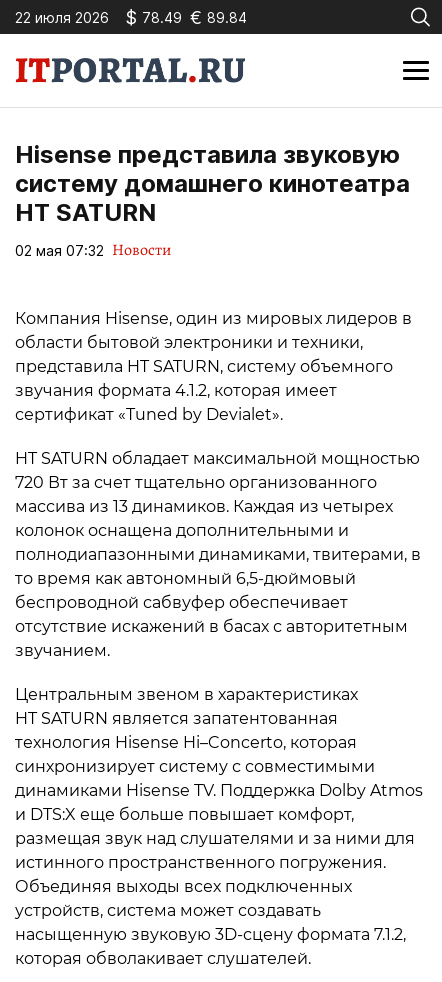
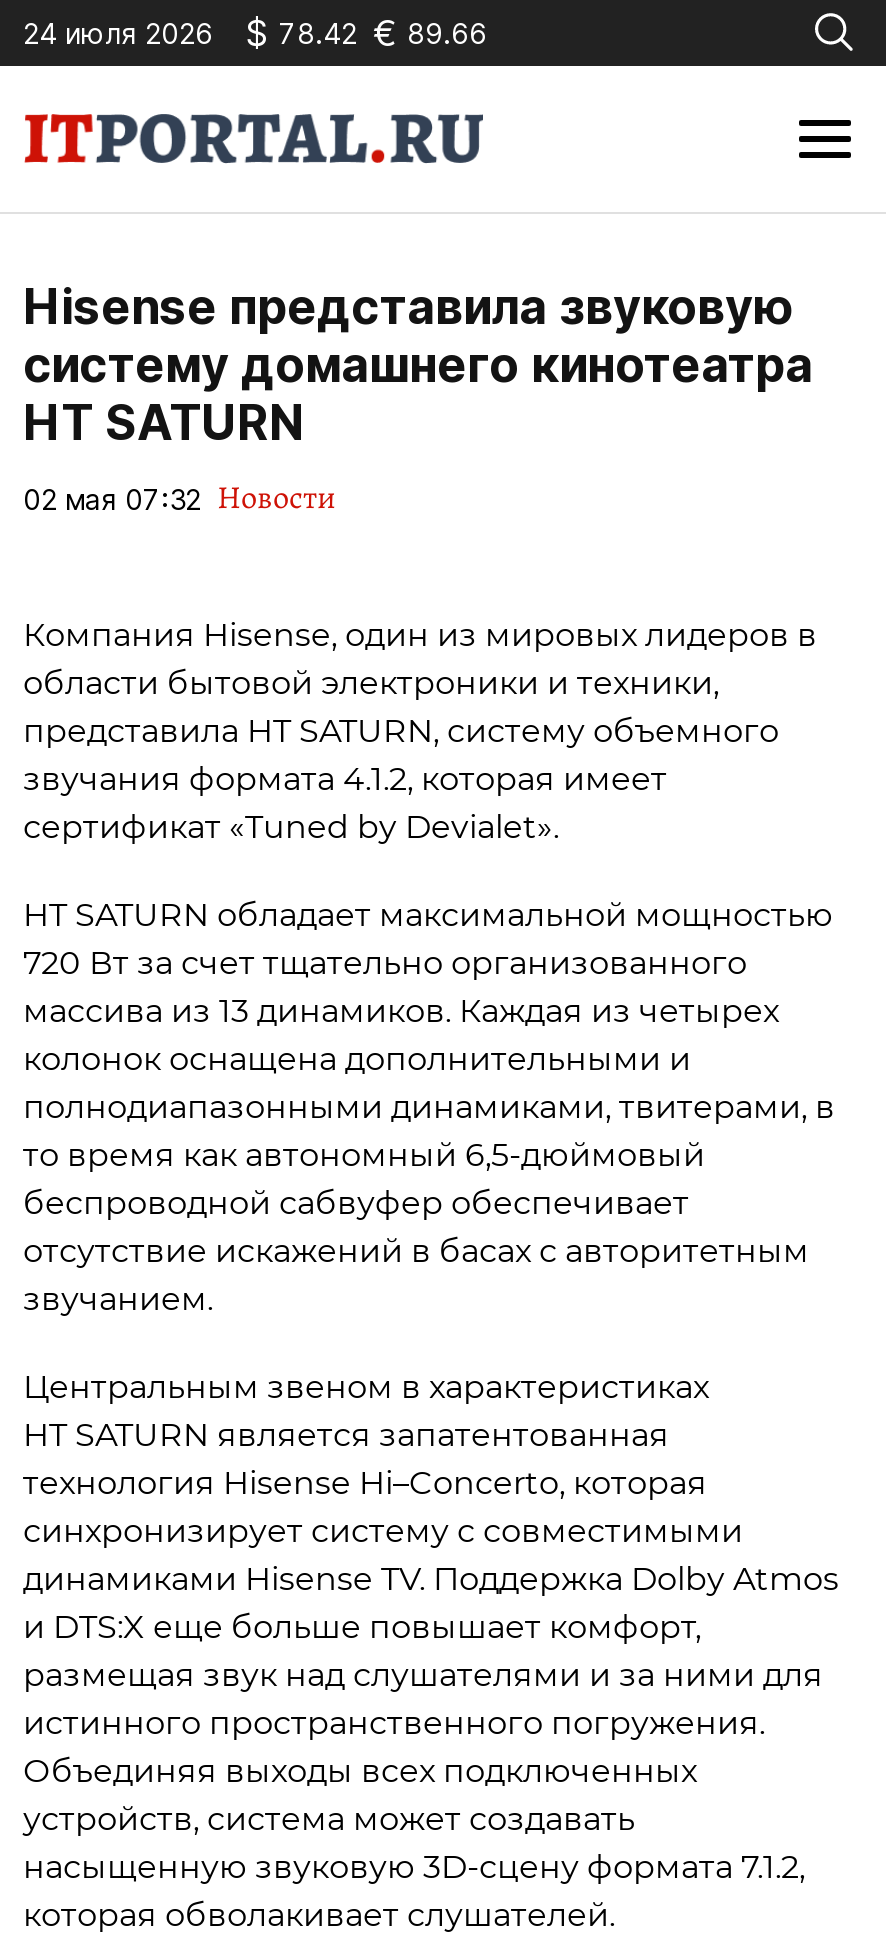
[15,8,109,25] 22 июля 2026 -> [23,15,213,49] 24 июля 2026
[125,6,247,27] $ 78.49 € 89.84 -> [245,11,487,53] $ 78.42 € 89.66

